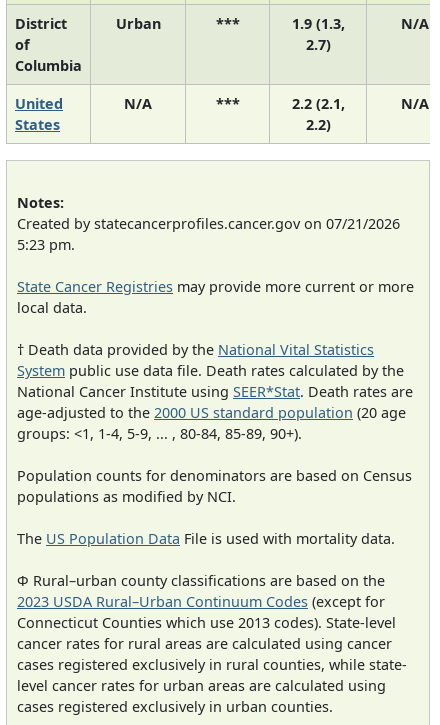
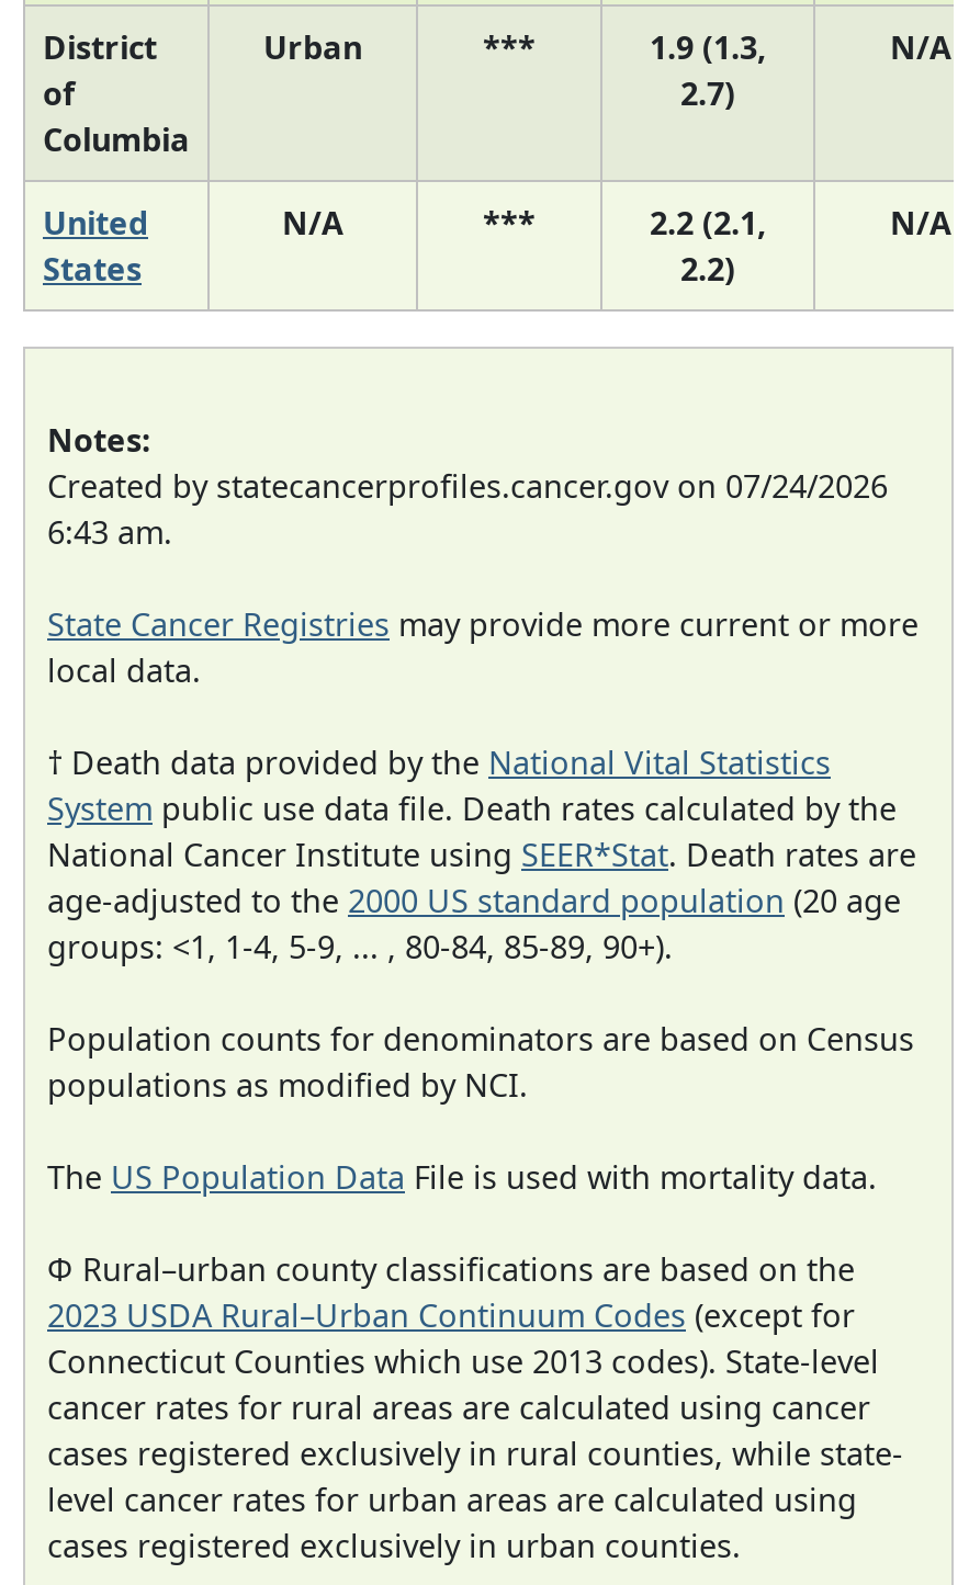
[17,213,400,253] Created by statecancerprofiles.cancer.gov on 07/21/2026 | 5:23 pm. -> [47,464,888,552] Created by statecancerprofiles.cancer.gov on 07/24/2026 | 6:43 am.

